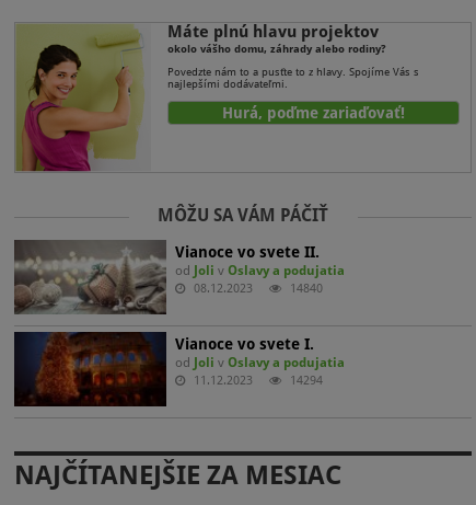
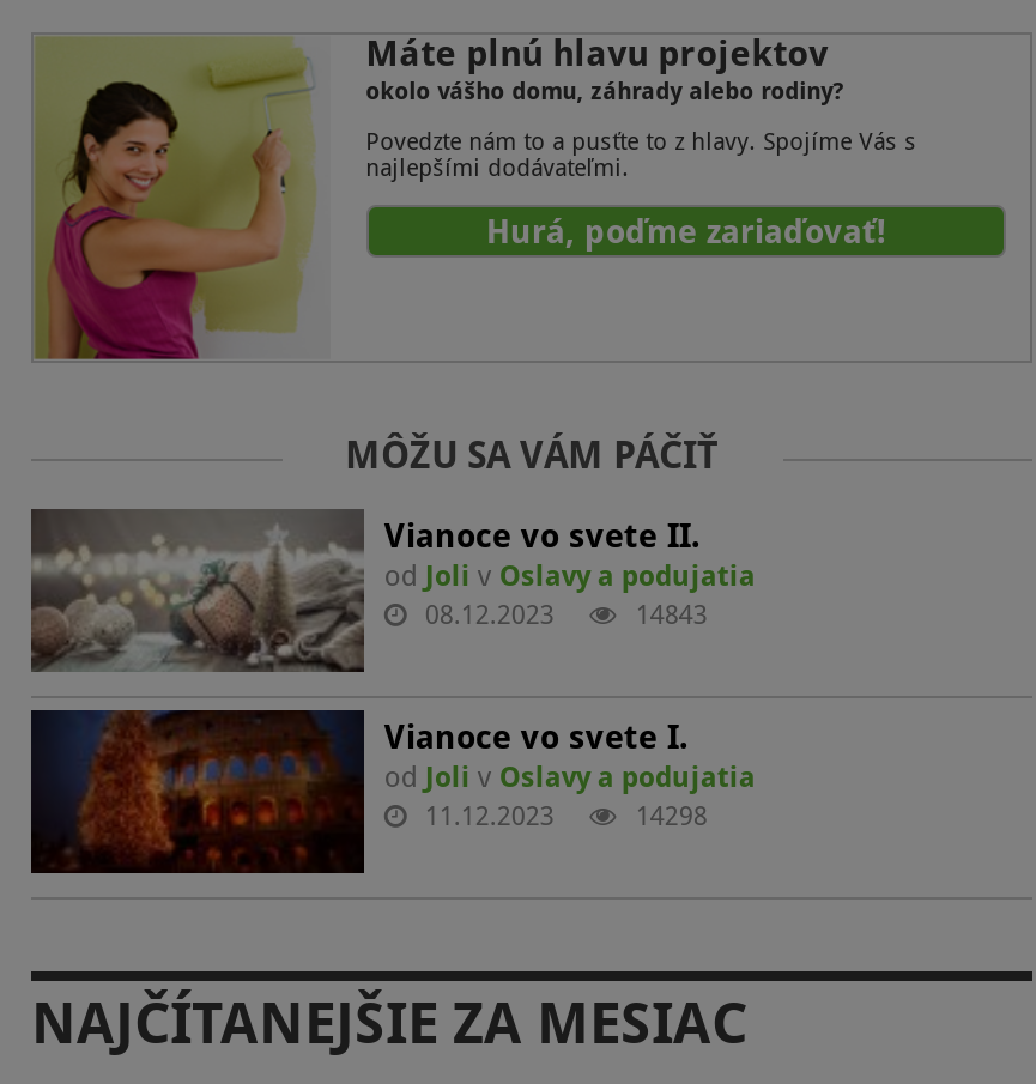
[290,282,323,296] 14840 -> [635,601,707,632] 14843
[290,374,323,388] 14294 -> [635,802,707,833] 14298

